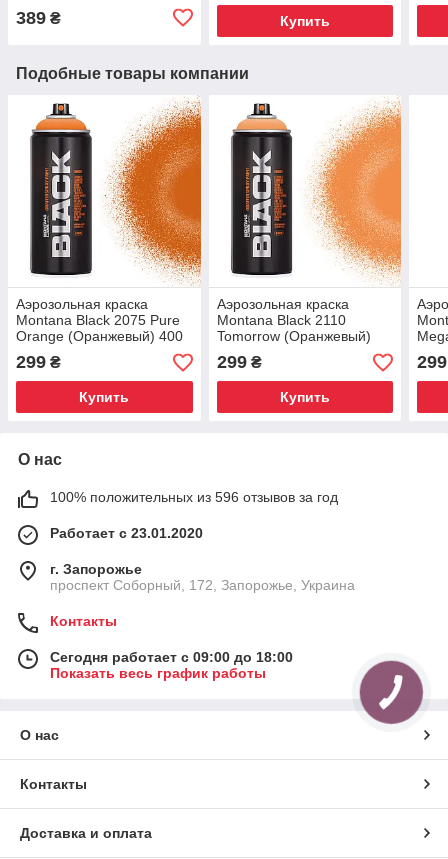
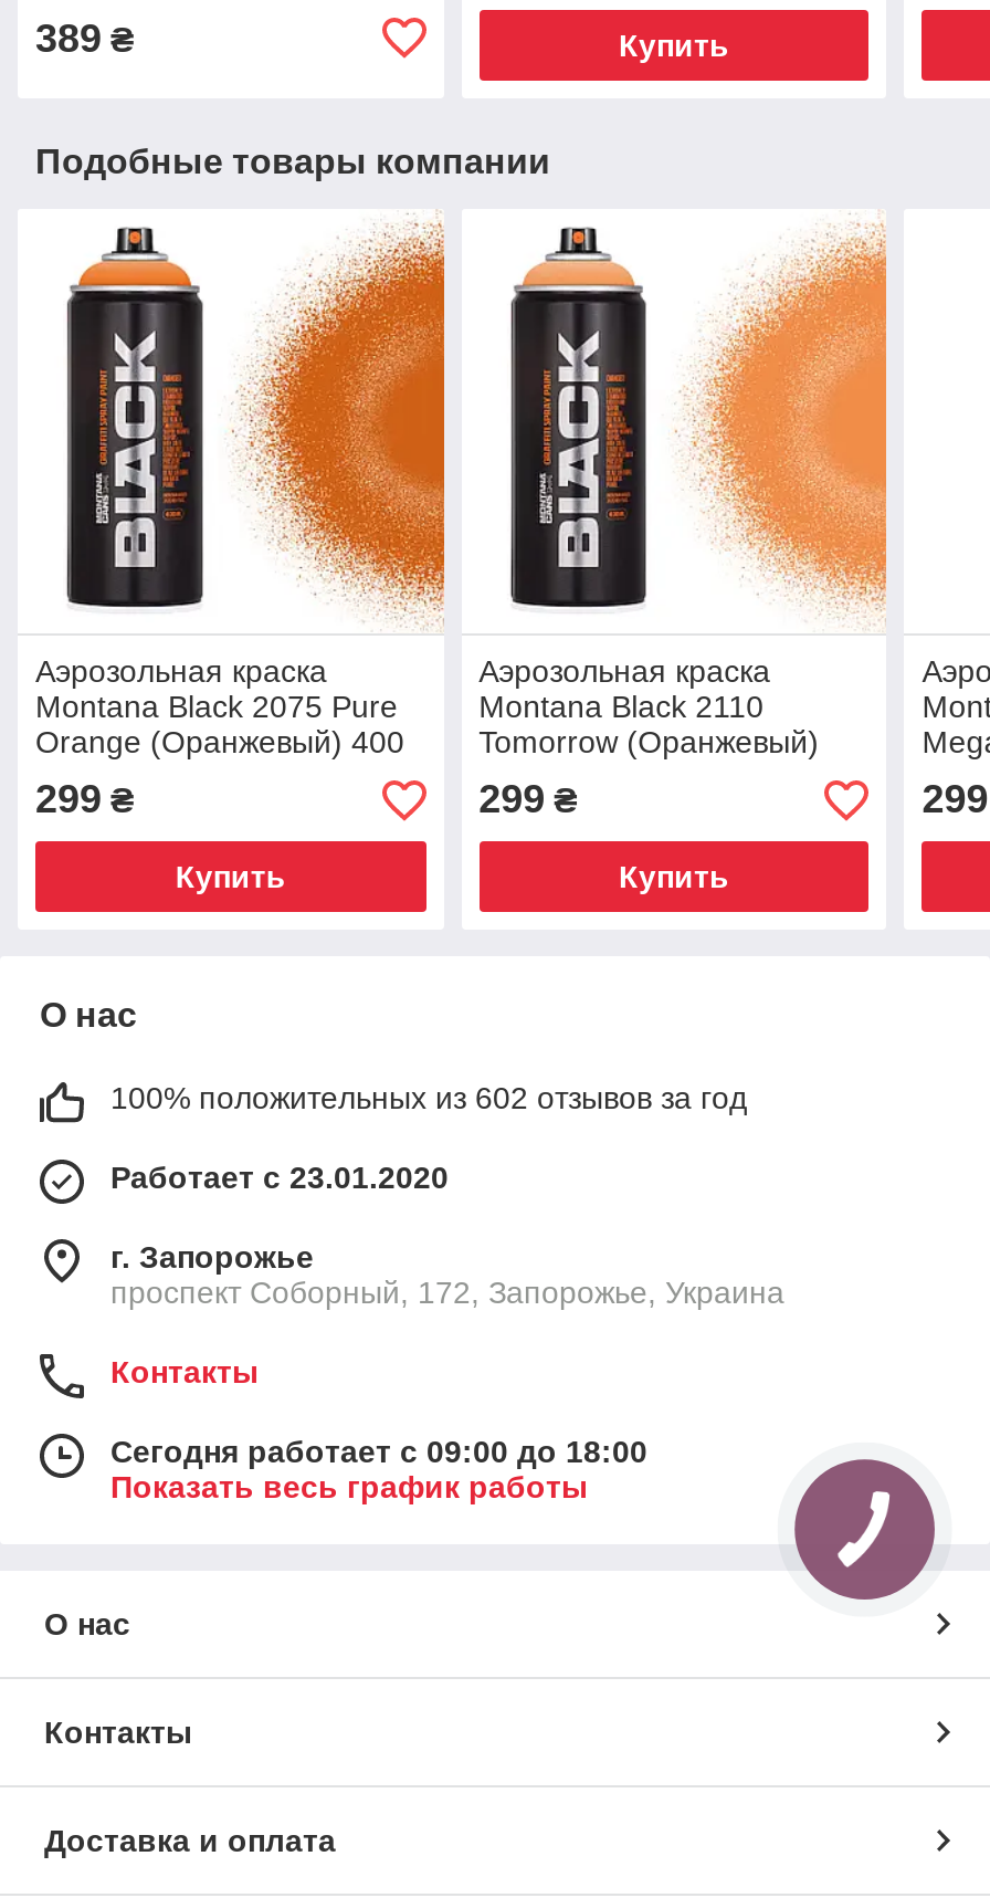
[50,489,338,505] 100% положительных из 596 отзывов за год -> [110,1081,747,1116] 100% положительных из 602 отзывов за год

